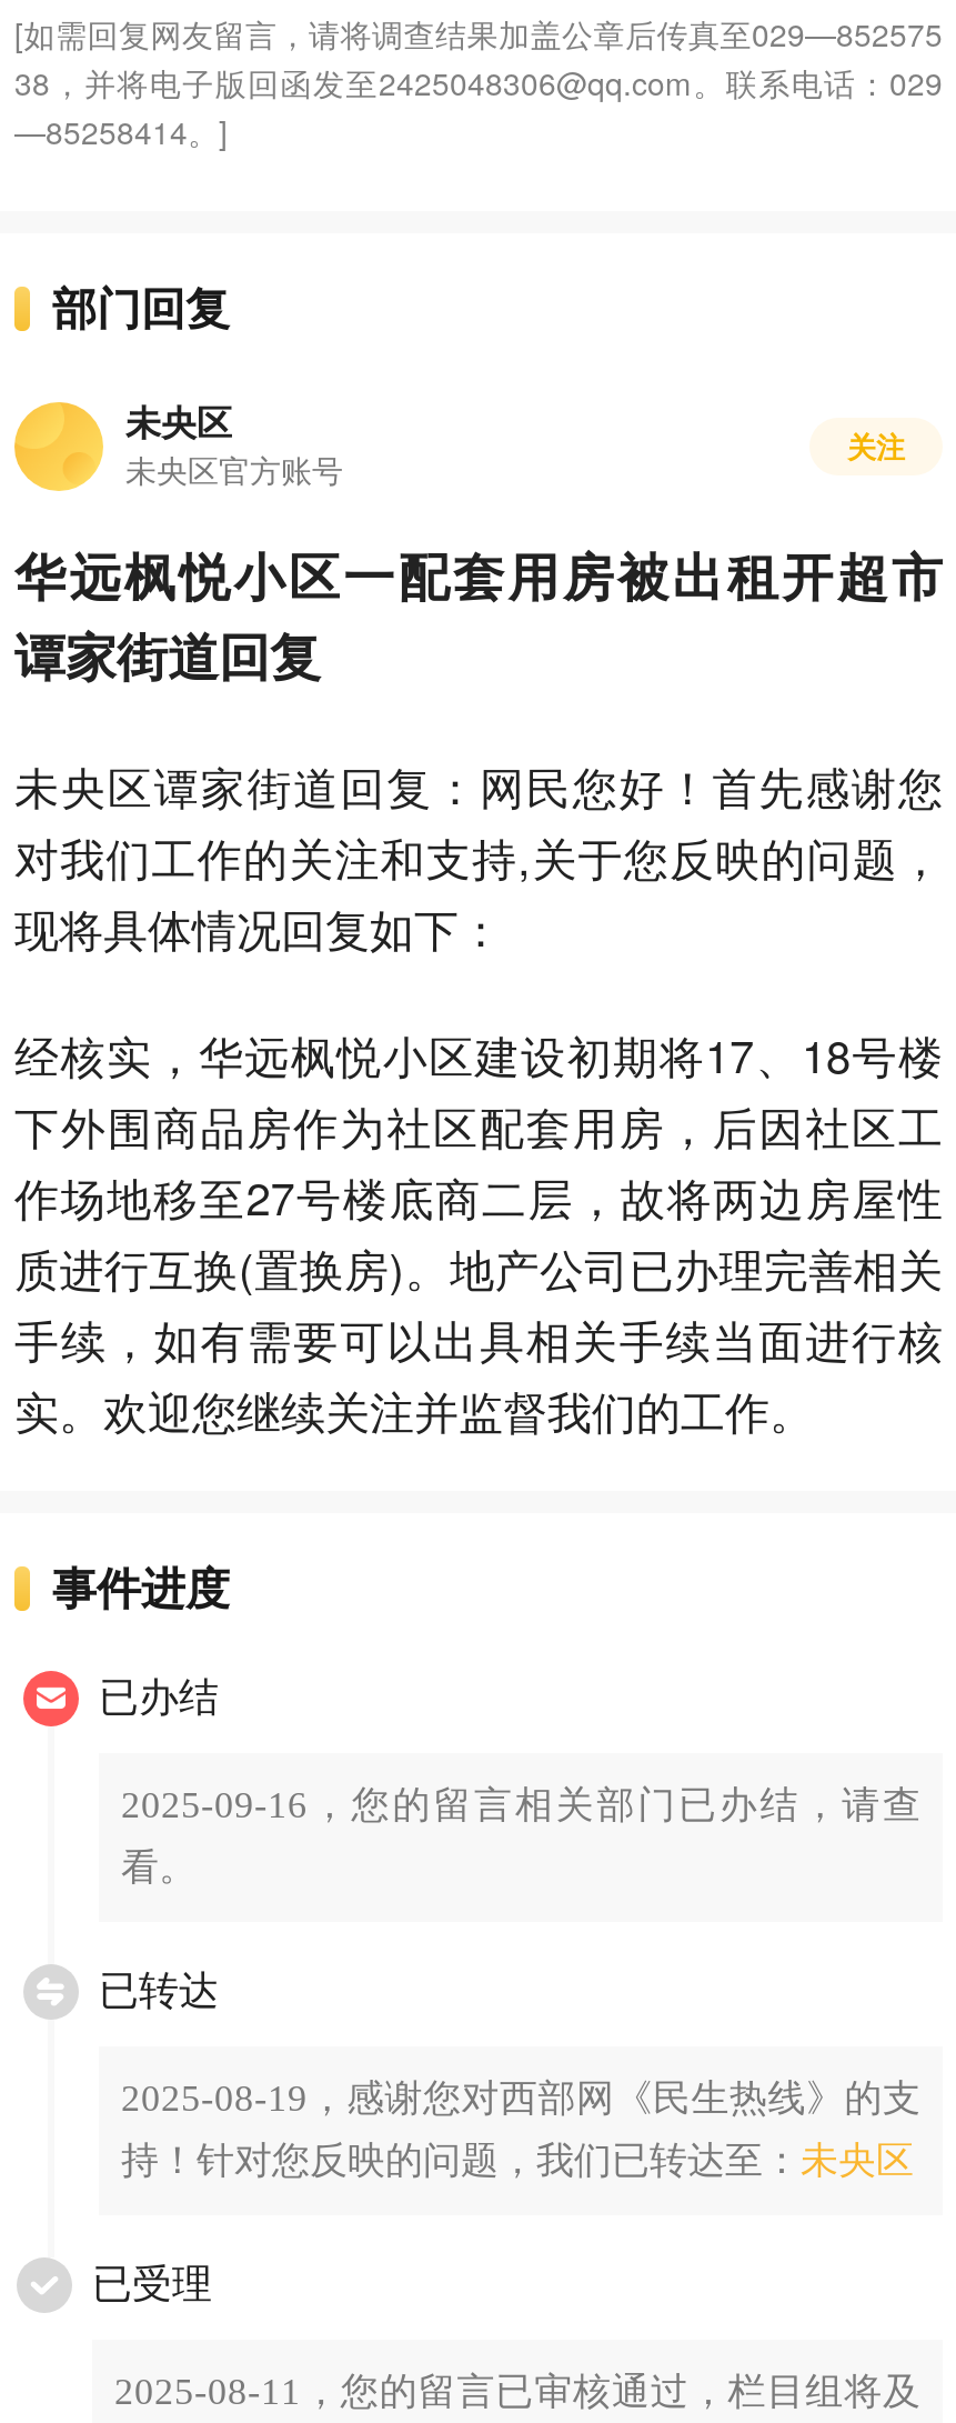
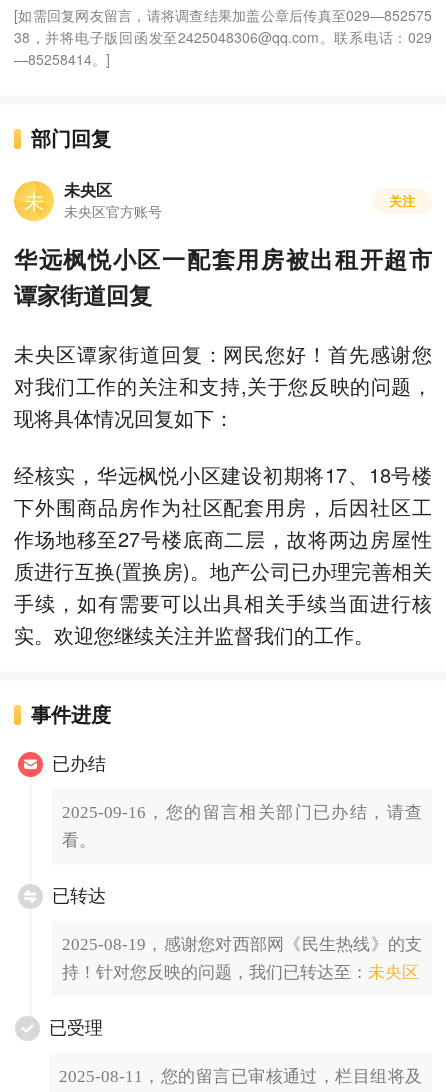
none -> [24,186,44,215] 未

